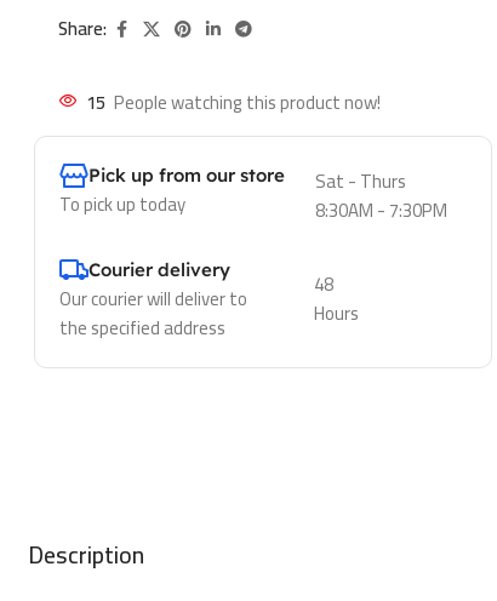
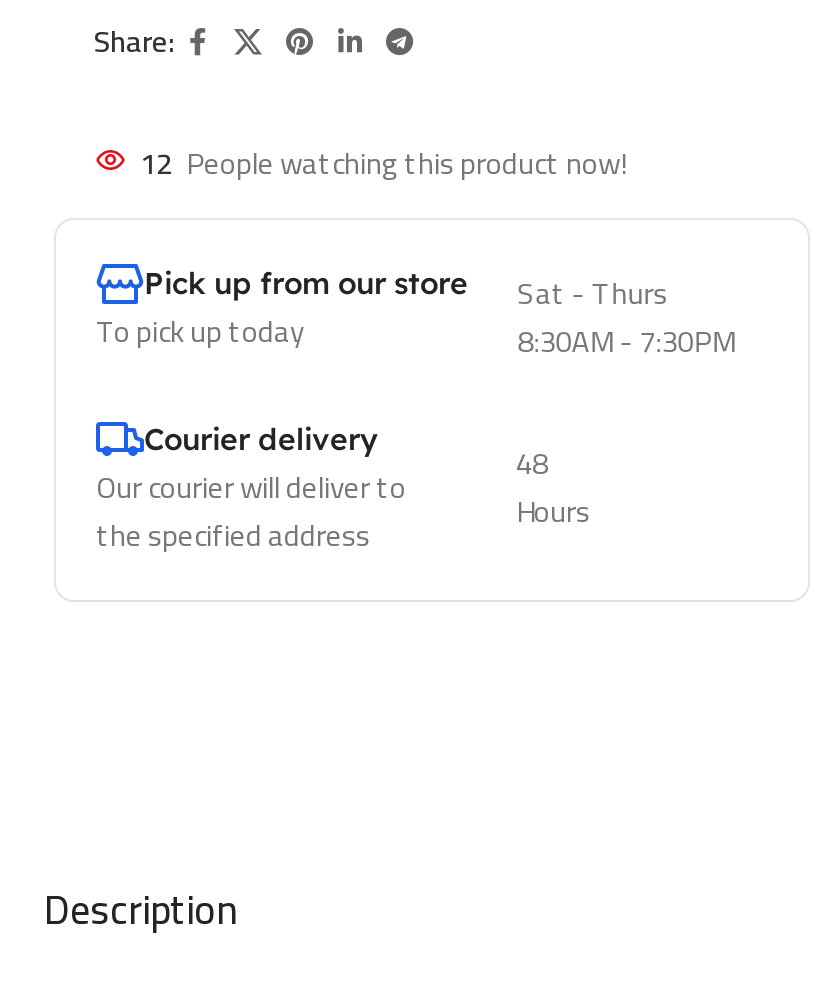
[86,84,381,120] 15 People watching this product now! -> [140,133,626,191] 12 People watching this product now!

